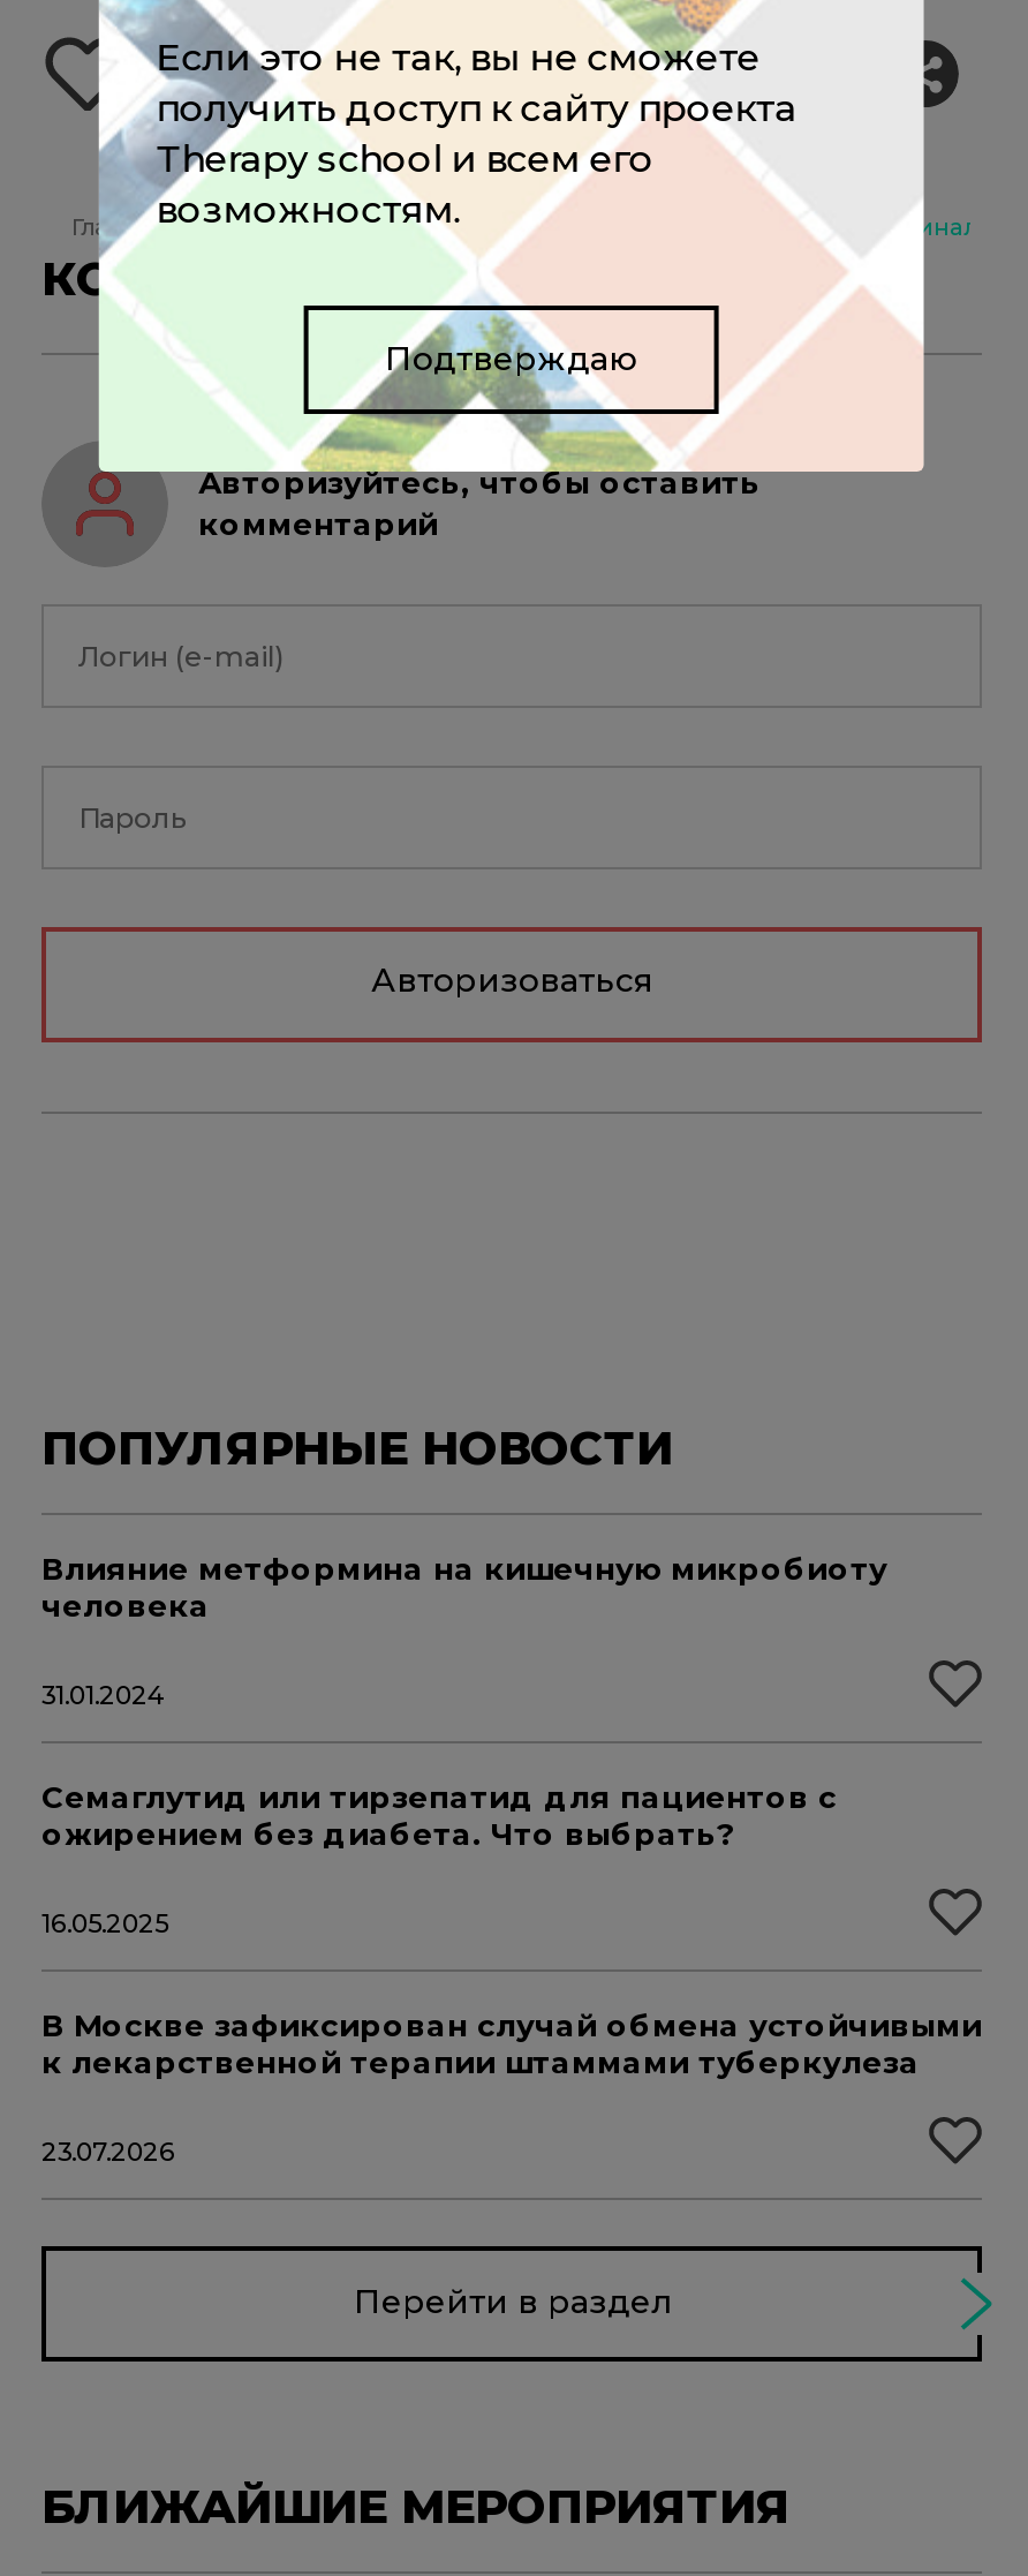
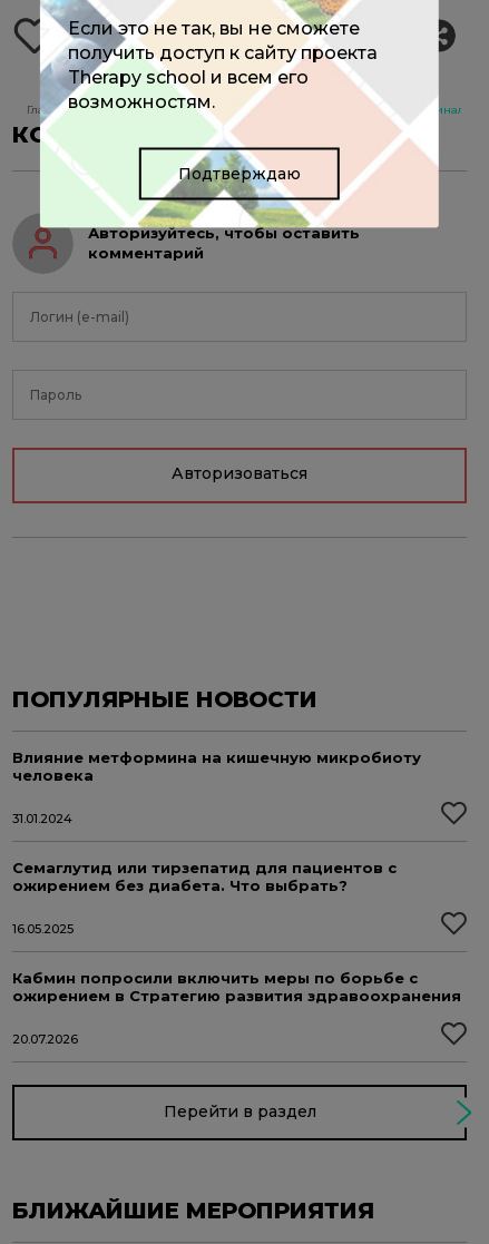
[41,2005,982,2079] В Москве зафиксирован случай обмена устойчивыми | к лекарственной терапии штаммами туберкулеза -> [12,968,461,1004] Кабмин попросили включить меры по борьбе с | ожирением в Стратегию развития здравоохранения
[41,2135,175,2167] 23.07.2026 -> [12,1031,78,1046] 20.07.2026

